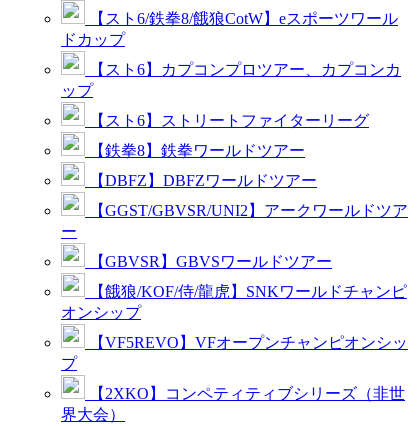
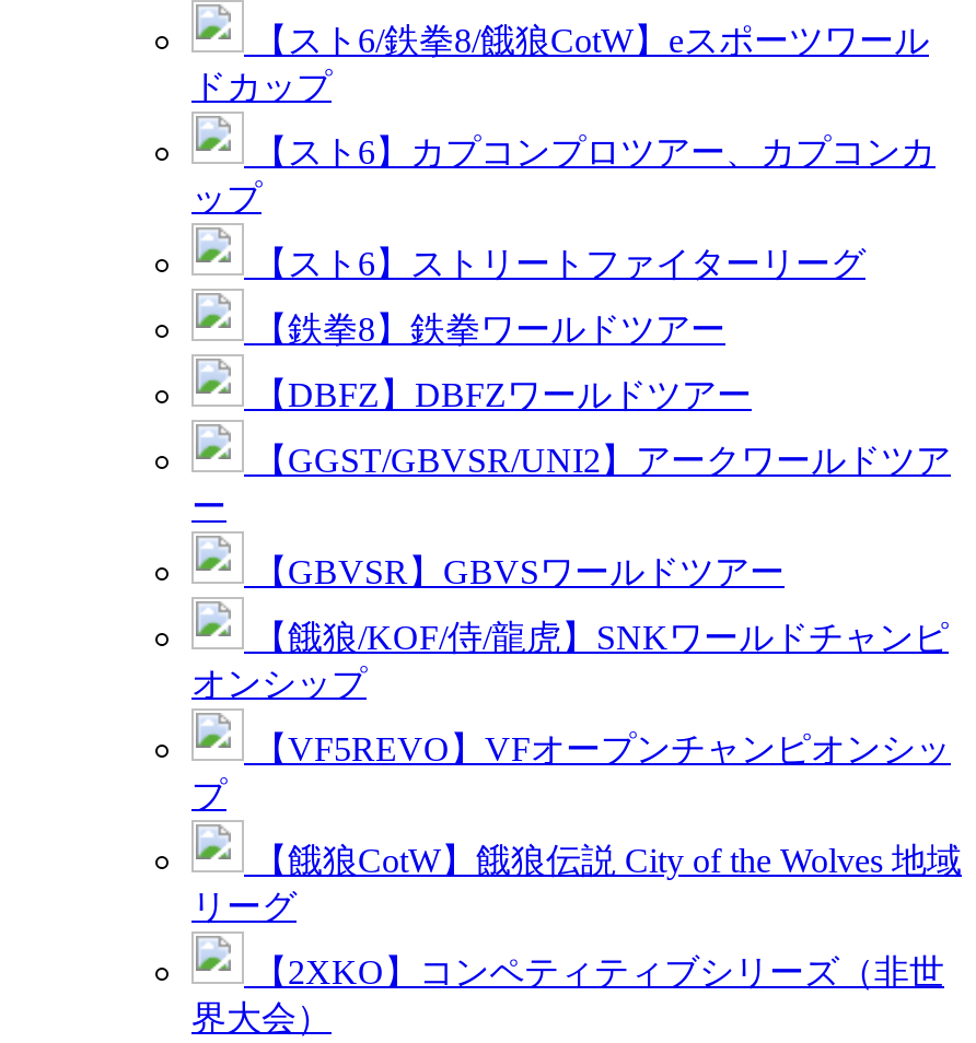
none -> [191,842,962,925] 【餓狼CotW】餓狼伝説 City of the Wolves 地域 | リーグ

